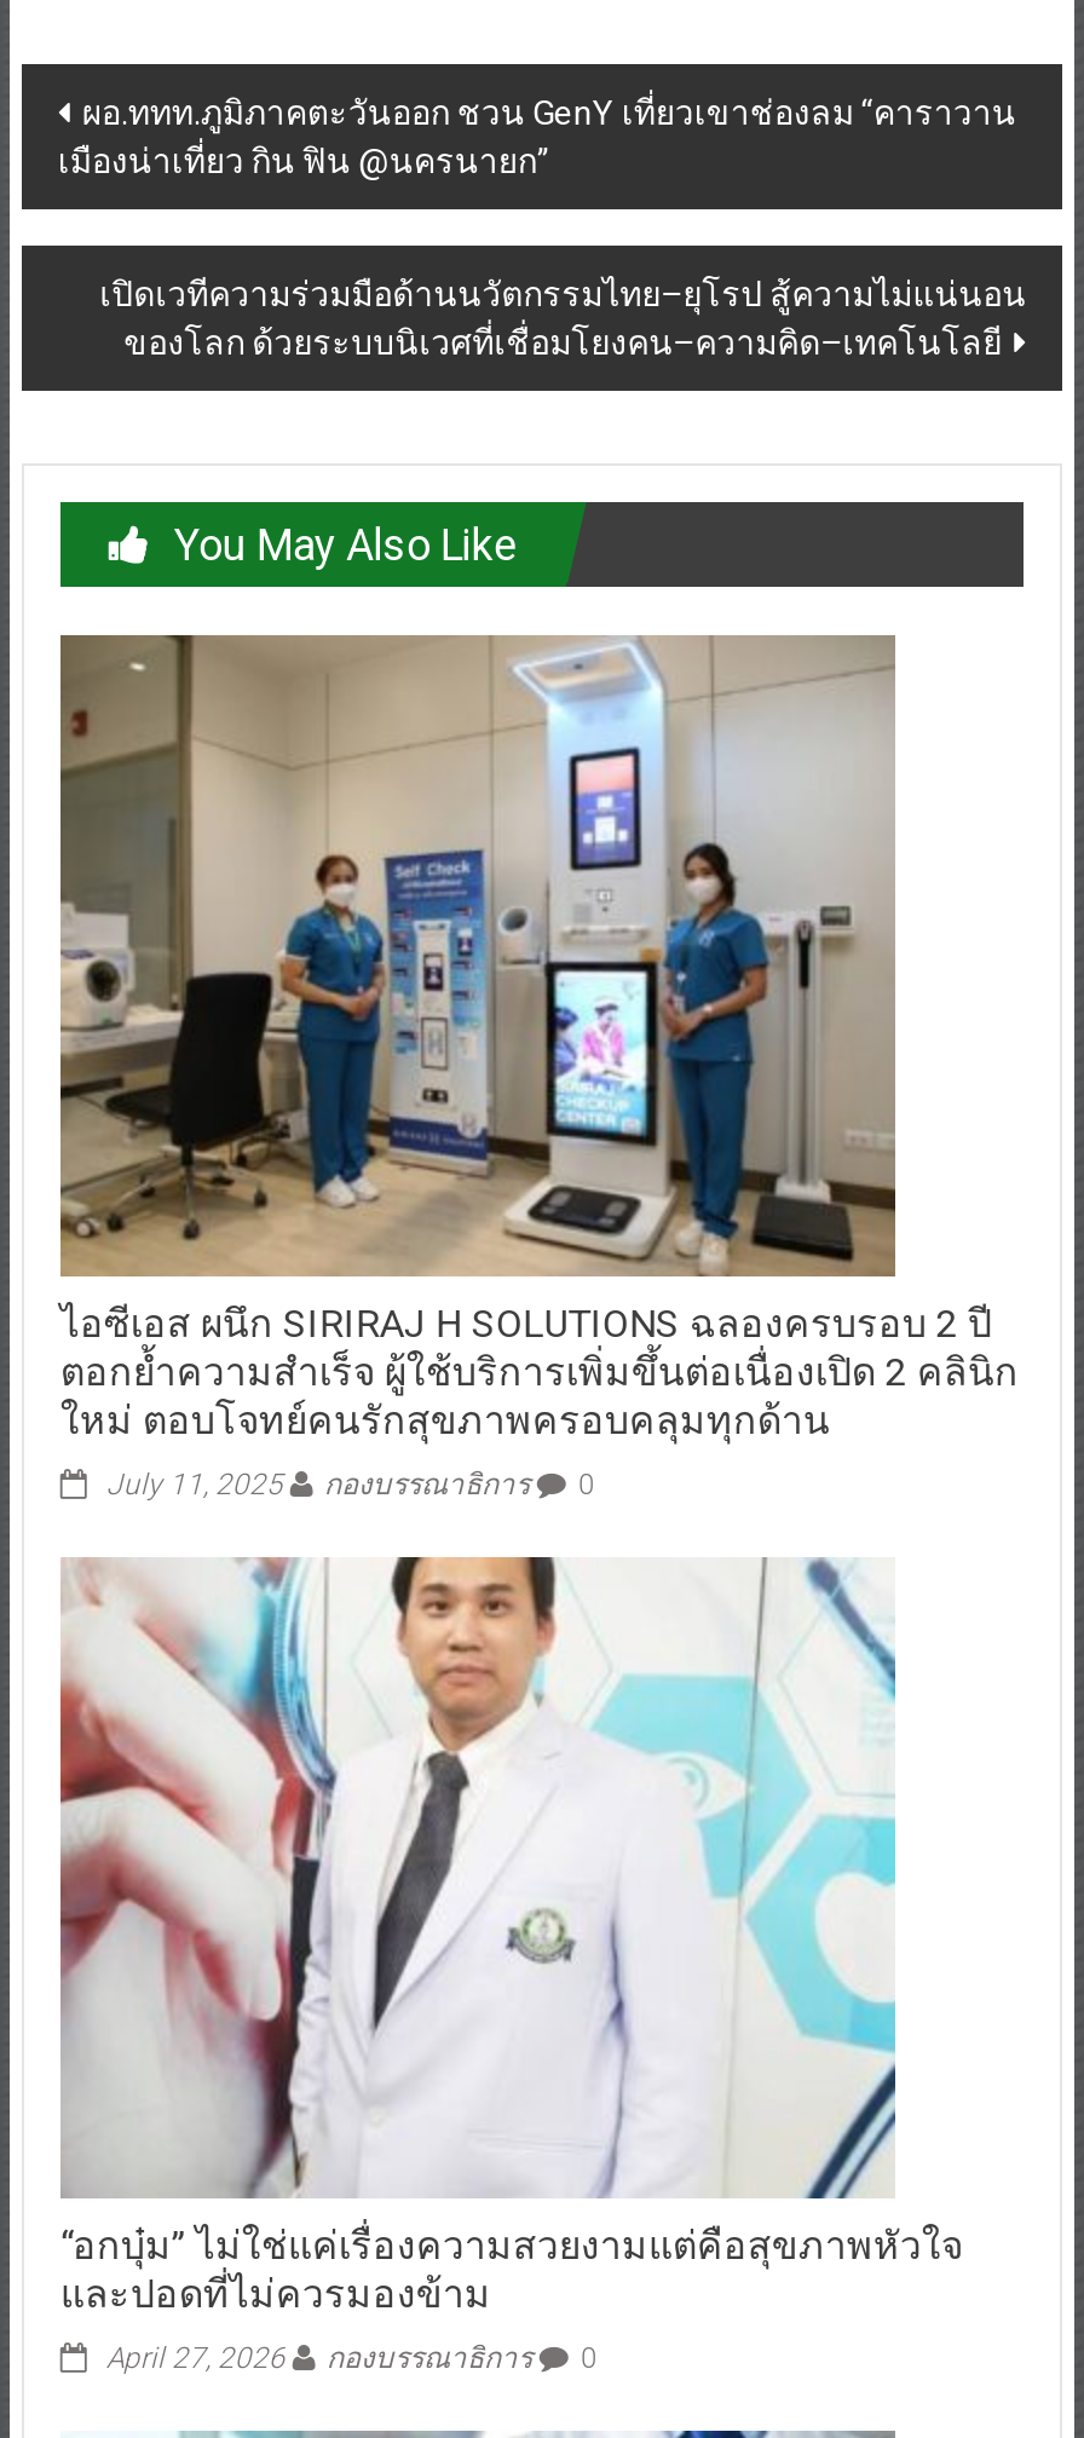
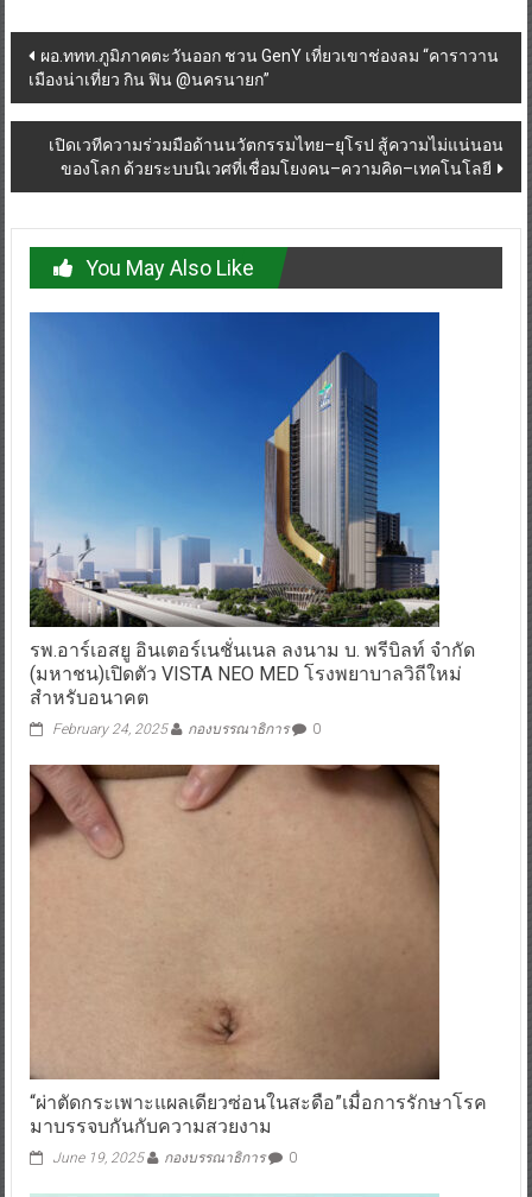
[58,633,1018,1442] [image] | ไอซีเอส ผนึก SIRIRAJ H SOLUTIONS ฉลองครบรอบ 2 ปี | ตอกย้ำความสำเร็จ ผู้ใช้บริการเพิ่มขึ้นต่อเนื่องเปิด 2 คลินิก | ใหม่ ตอบโจทย์คนรักสุขภาพครอบคลุมทุกด้าน -> [28,311,475,708] [image] | รพ.อาร์เอสยู อินเตอร์เนชั่นเนล ลงนาม บ. พรีบิลท์ จํากัด | (มหาชน)เปิดตัว VISTA NEO MED โรงพยาบาลวิถีใหม่ | สำหรับอนาคต
[106,1466,595,1500] July 11, 2025 กองบรรณาธิการ 0 -> [52,720,321,737] February 24, 2025 กองบรรณาธิการ 0
[58,1555,963,2316] [image] | “อกบุ๋ม” ไม่ใช่แค่เรื่องความสวยงามแต่คือสุขภาพหัวใจ | และปอดที่ไม่ควรมองข้าม -> [28,764,487,1137] [image] | “ผ่าตัดกระเพาะแผลเดียวซ่อนในสะดือ”เมื่อการรักษาโรค | มาบรรจบกันกับความสวยงาม
[106,2340,597,2374] April 27, 2026 กองบรรณาธิการ 0 -> [52,1149,297,1166] June 19, 2025 กองบรรณาธิการ 0

